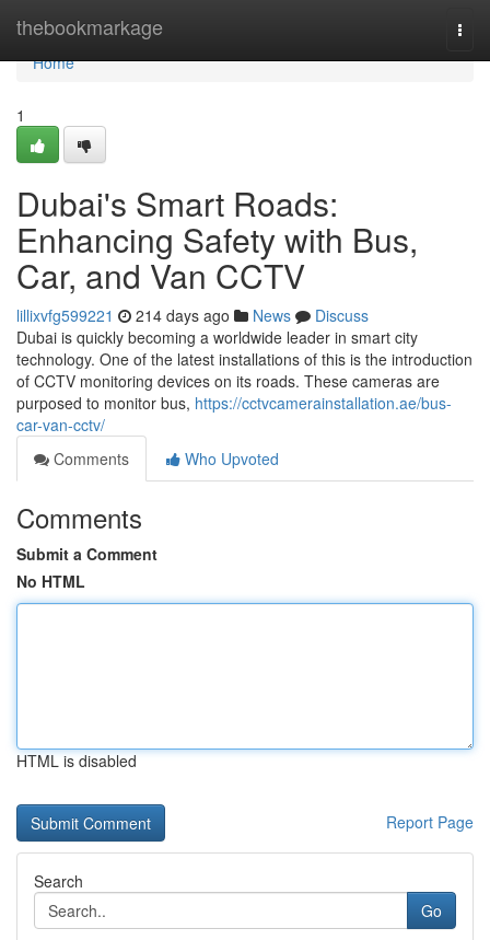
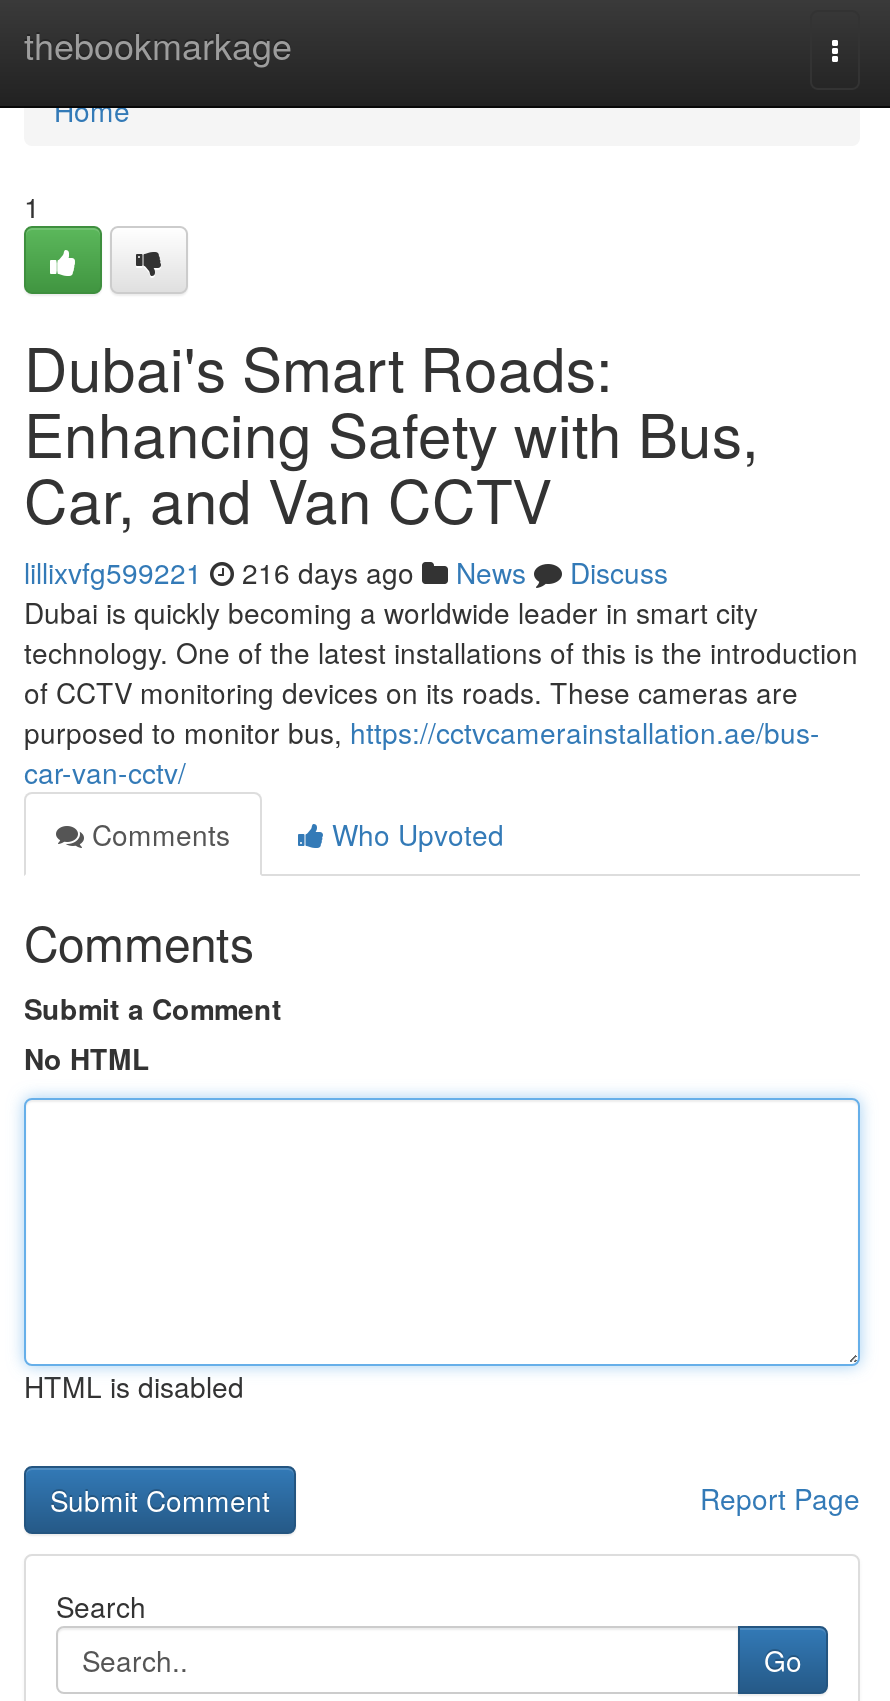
[16,304,369,326] lillixvfg599221 214 days ago News Discuss -> [24,552,668,592] lillixvfg599221 216 days ago News Discuss

